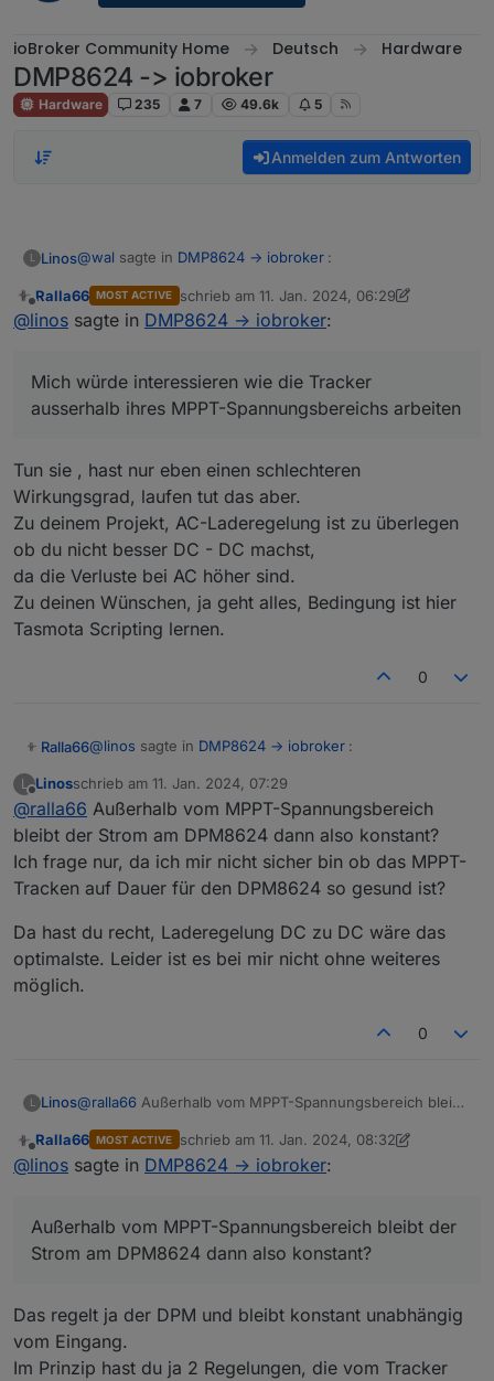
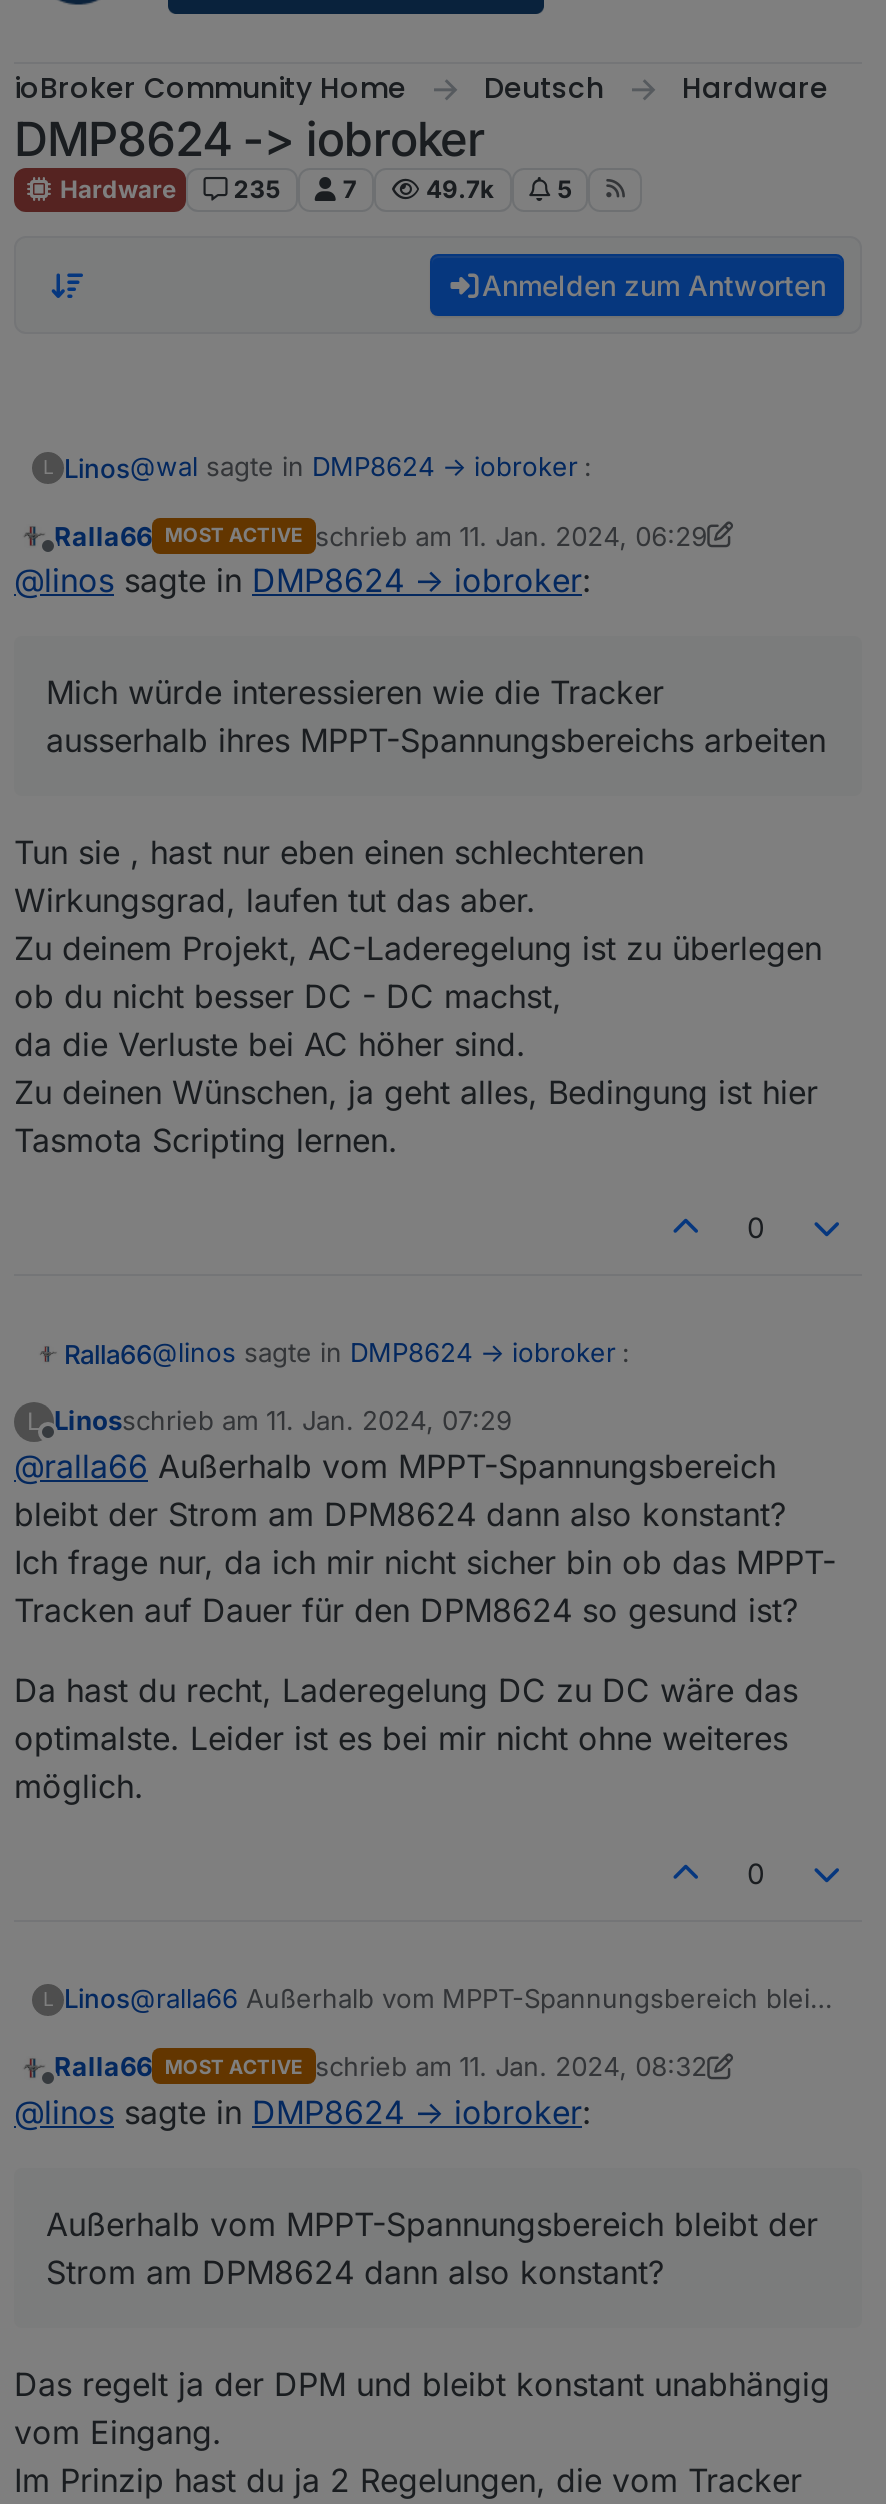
[240,96,279,113] 49.6k -> [426,174,494,204] 49.7k

